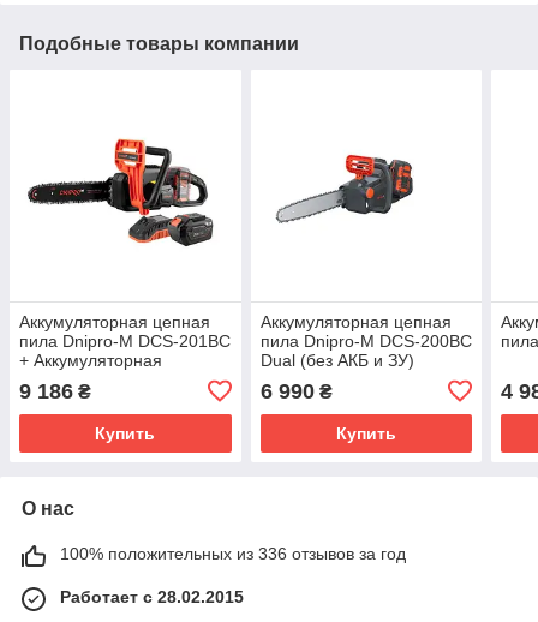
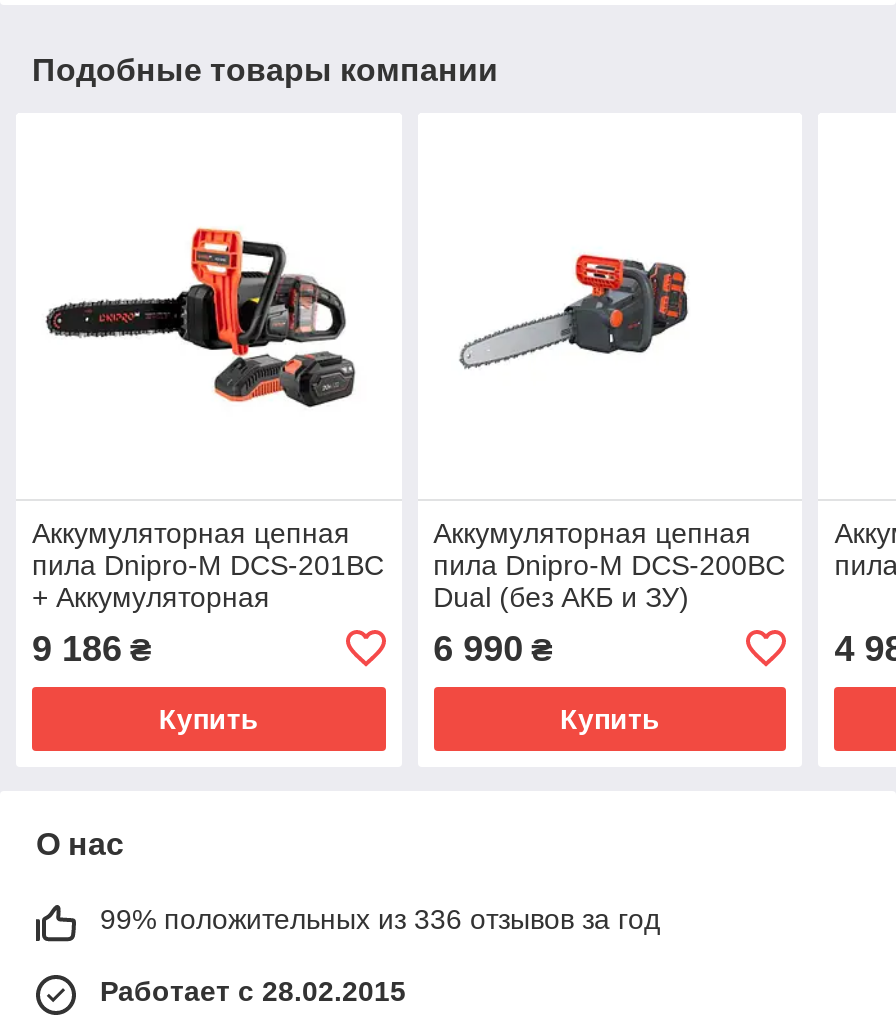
[60,544,406,563] 100% положительных из 336 отзывов за год -> [100,903,660,935] 99% положительных из 336 отзывов за год

